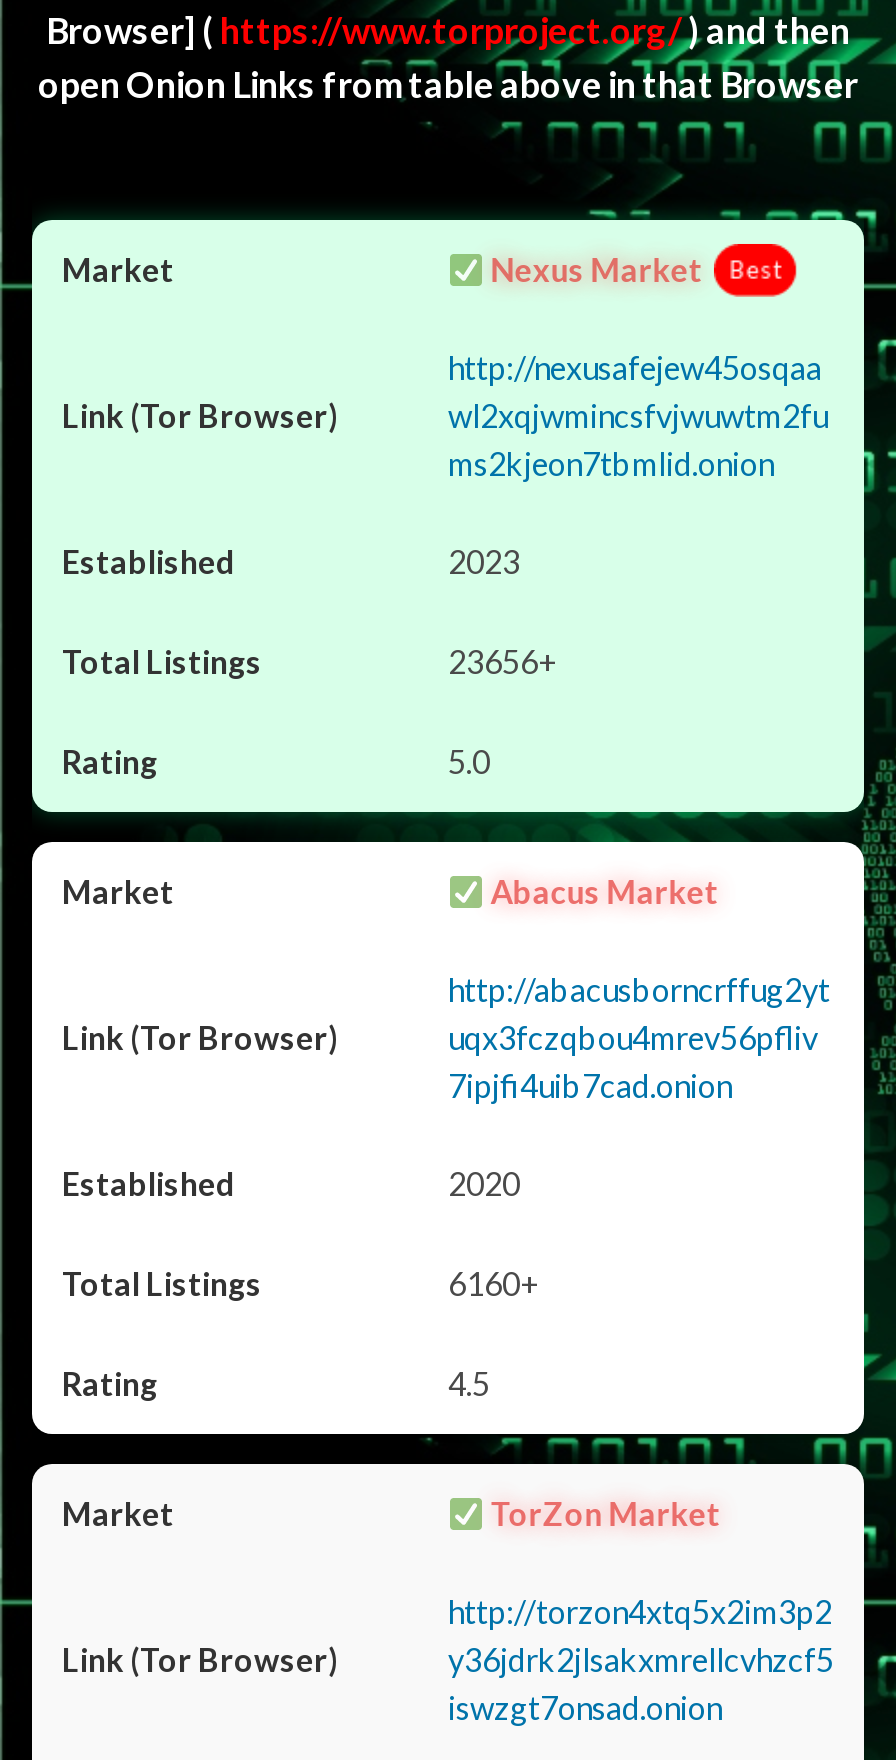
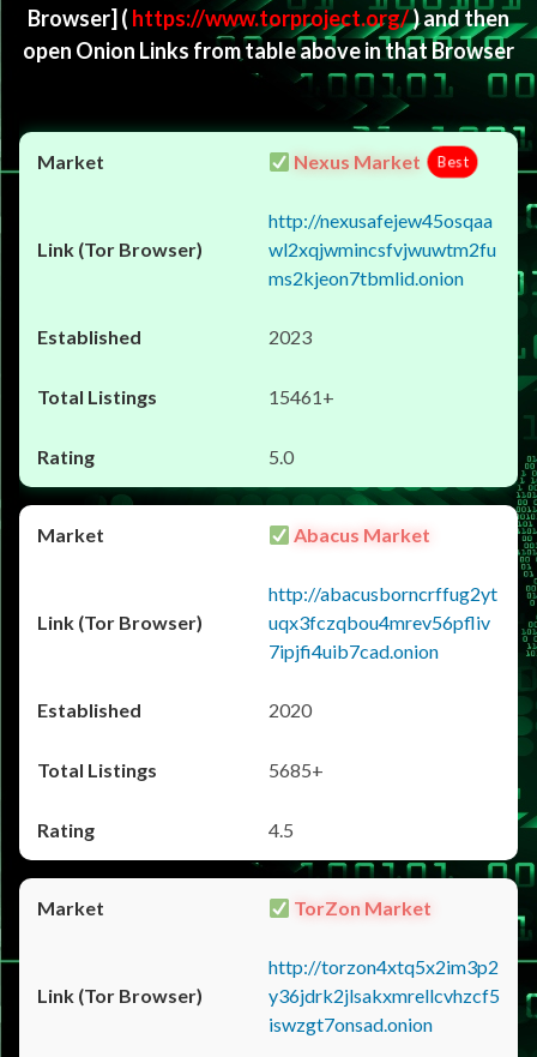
[448,642,558,680] 23656+ -> [268,385,334,408] 15461+
[448,1264,540,1302] 6160+ -> [268,758,324,781] 5685+

